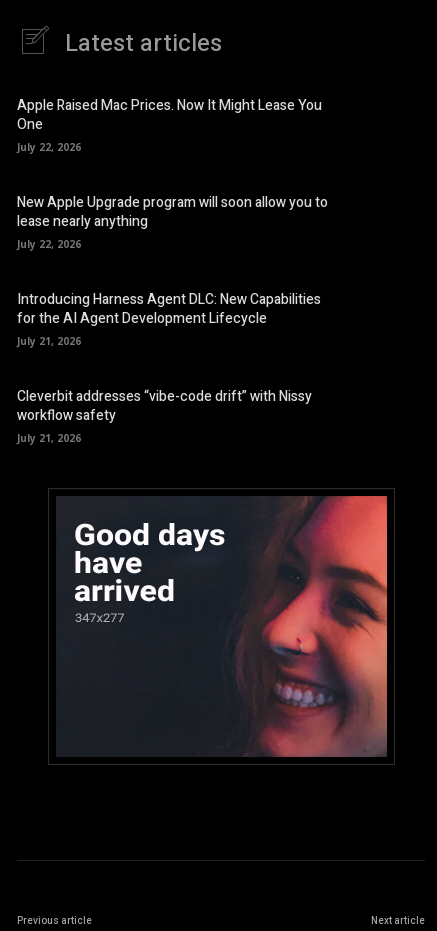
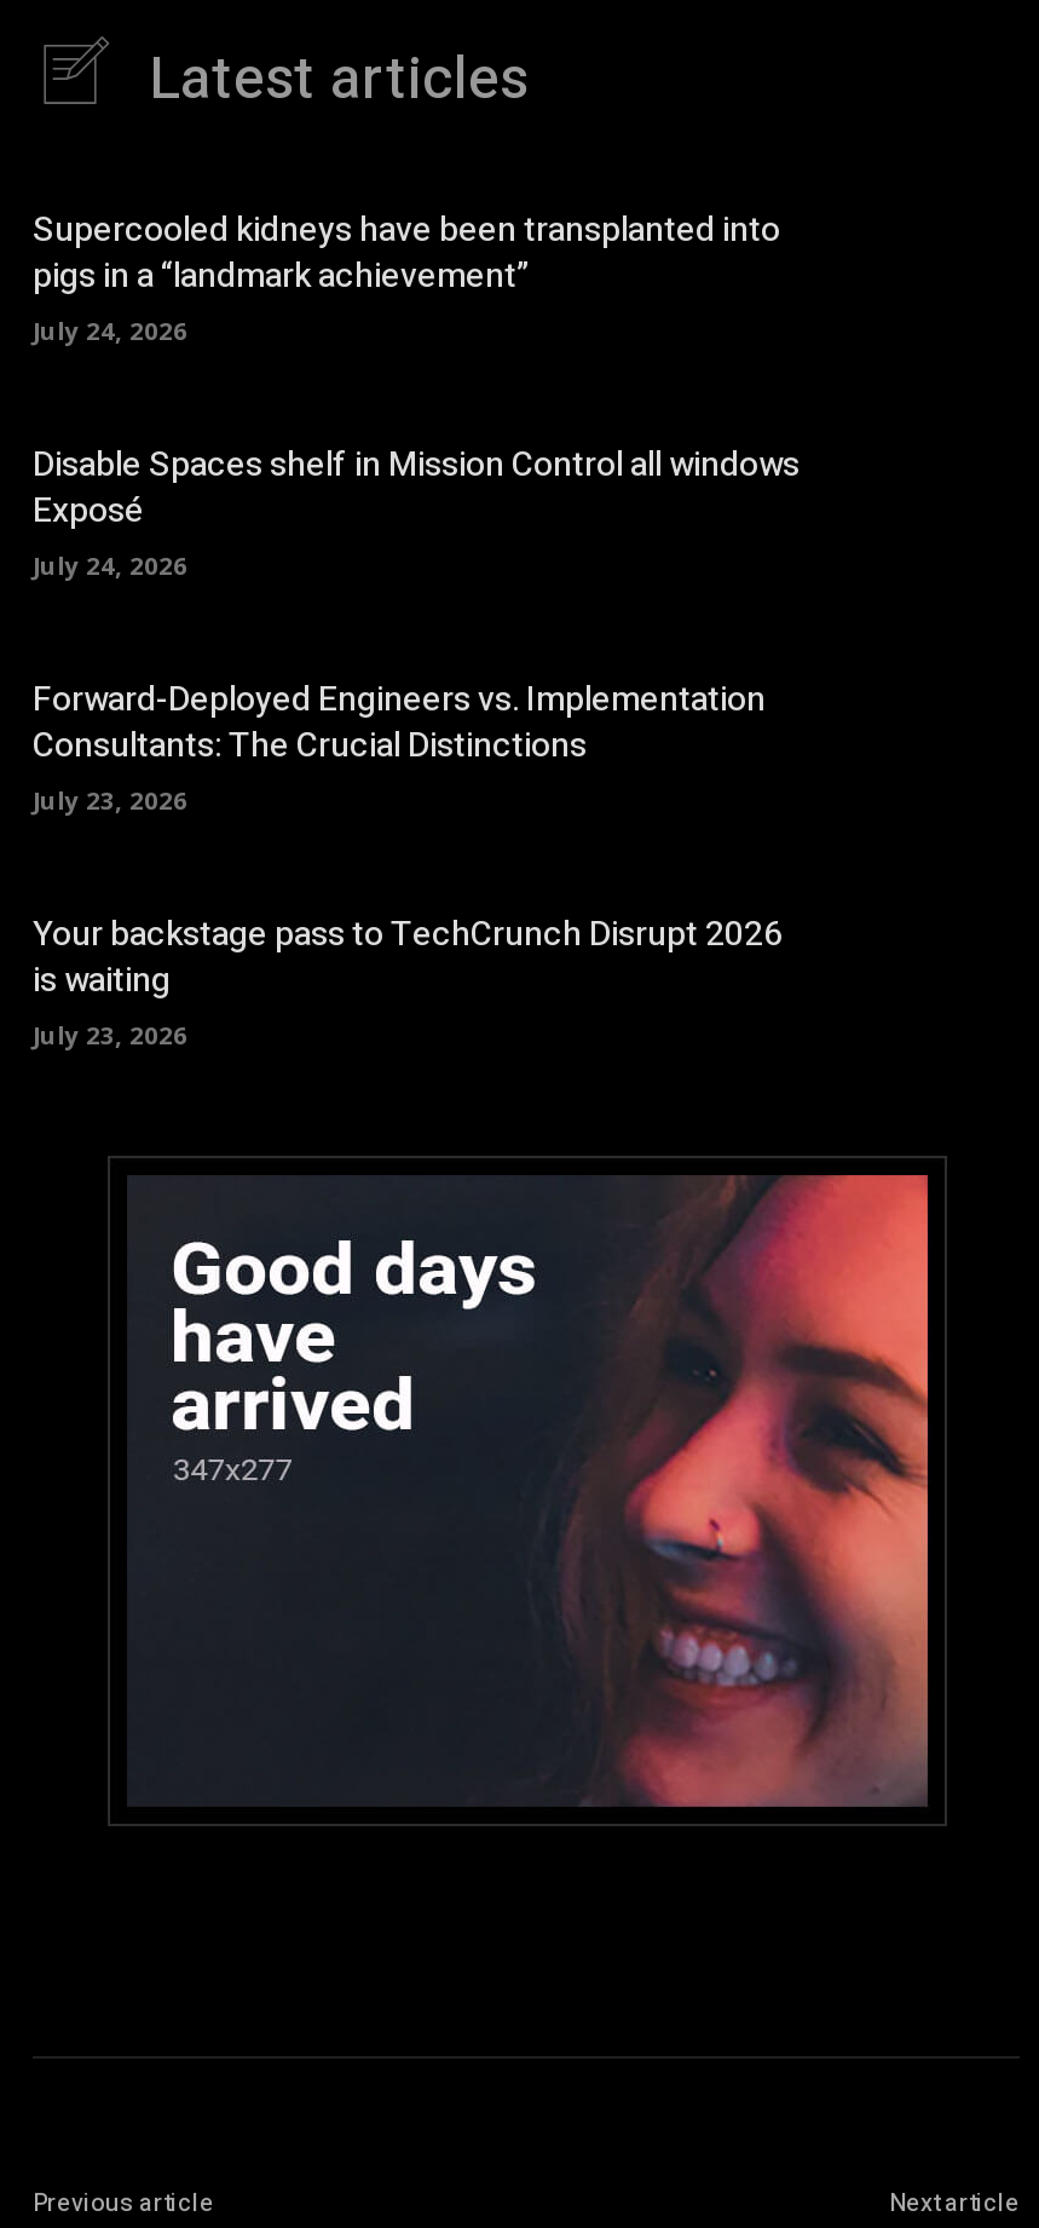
[17,95,322,154] Apple Raised Mac Prices. Now It Might Lease You | One | July 22, 2026 -> [33,204,780,347] Supercooled kidneys have been transplanted into | pigs in a “landmark achievement” | July 24, 2026
[17,192,328,251] New Apple Upgrade program will soon allow you to | lease nearly anything | July 22, 2026 -> [33,439,800,582] Disable Spaces shelf in Mission Control all windows | Exposé | July 24, 2026
[17,289,321,348] Introducing Harness Agent DLC: New Capabilities | for the AI Agent Development Lifecycle | July 21, 2026 -> [33,674,766,817] Forward-Deployed Engineers vs. Implementation | Consultants: The Crucial Distinctions | July 23, 2026
[17,386,312,445] Cleverbit addresses “vibe-code drift” with Nissy | workflow safety | July 21, 2026 -> [33,909,783,1052] Your backstage pass to TechCrunch Disrupt 2026 | is waiting | July 23, 2026

